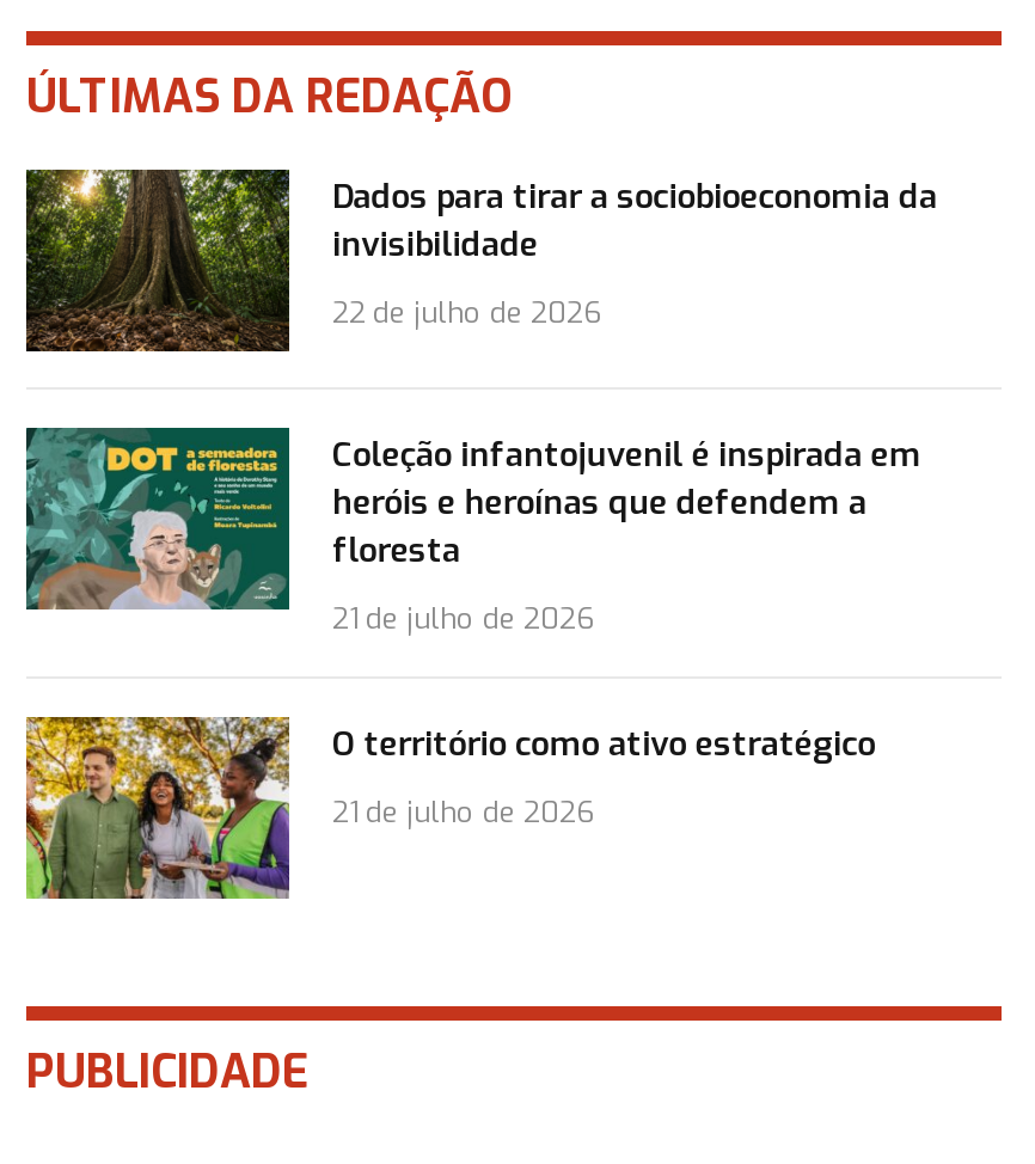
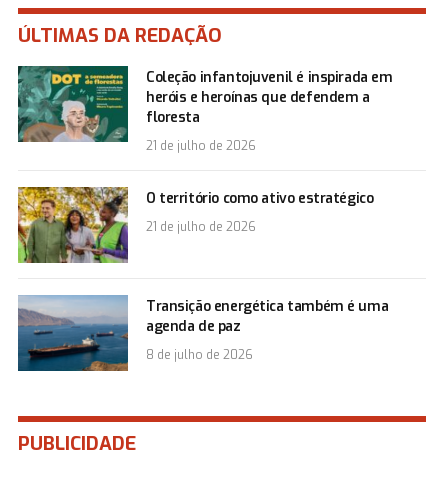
[24,167,937,354] [image] | Dados para tirar a sociobioeconomia da | invisibilidade | 22 de julho de 2026 -> none
moved [22,425,921,831] -> [16,65,392,234]: [image] | Coleção infantojuvenil é inspirada em | heróis e heroínas que defendem a | floresta | 21 de julho de 2026 | O território como ativo estratégico | 21 de julho de 2026
none -> [17,294,388,372] [image] | Transição energética também é uma | agenda de paz | 8 de julho de 2026

